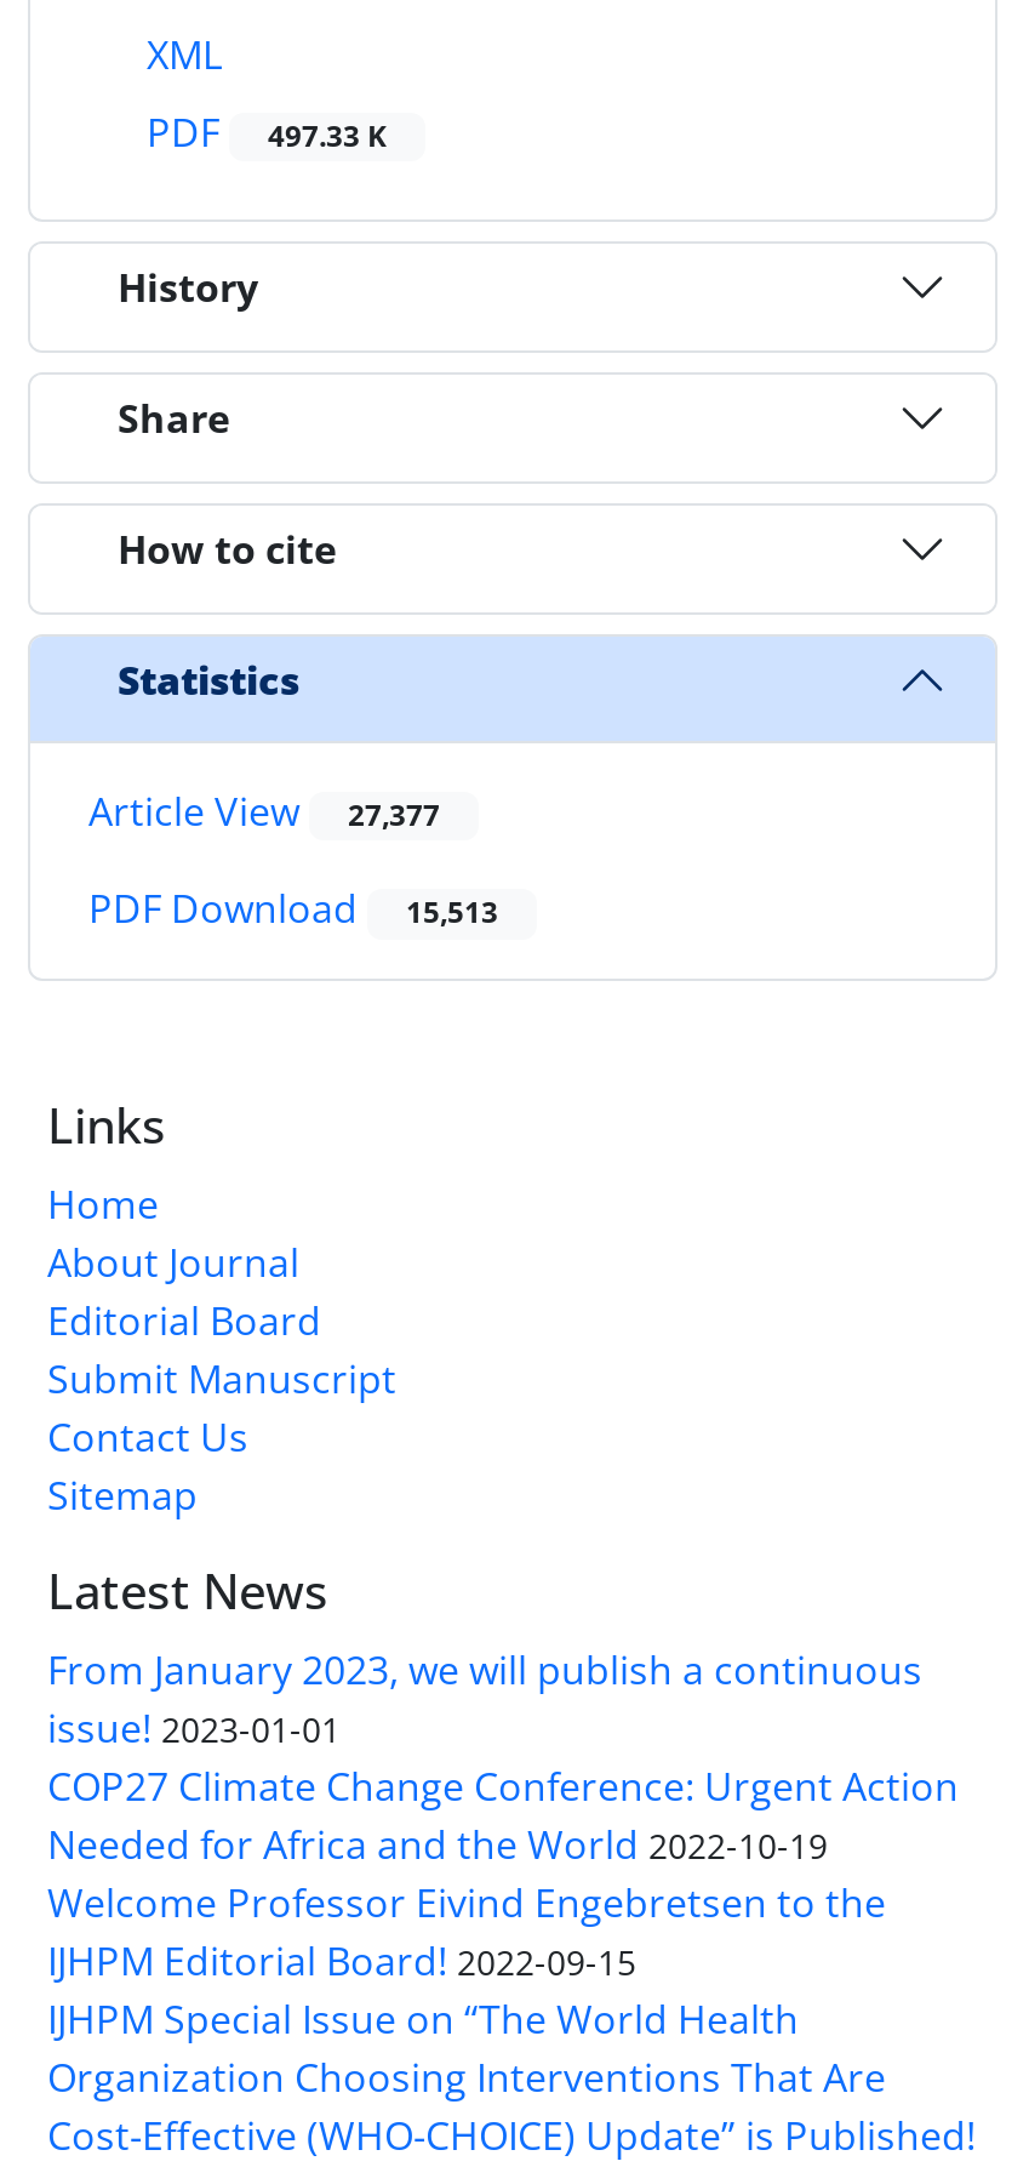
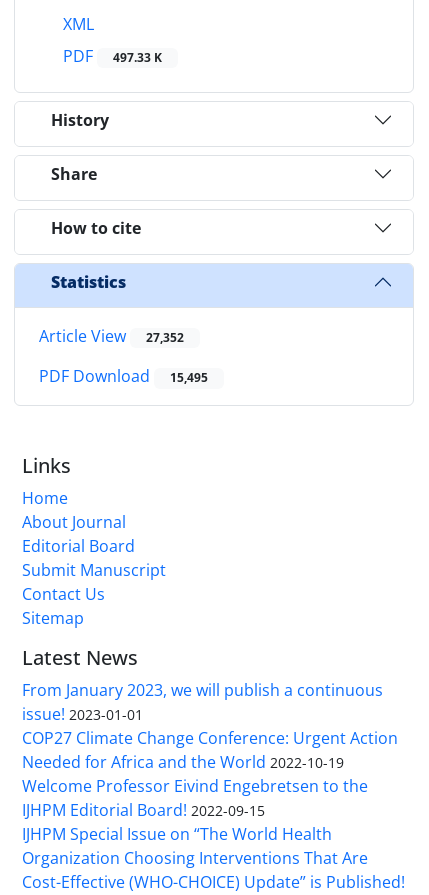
[88,785,440,838] Article View 27,377 -> [39,325,184,347] Article View 27,352
[88,883,498,936] PDF Download 15,513 -> [39,365,208,387] PDF Download 15,495

